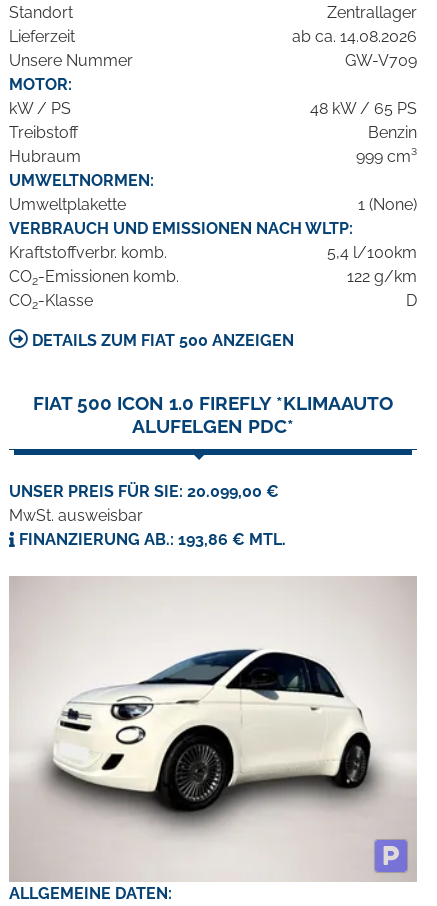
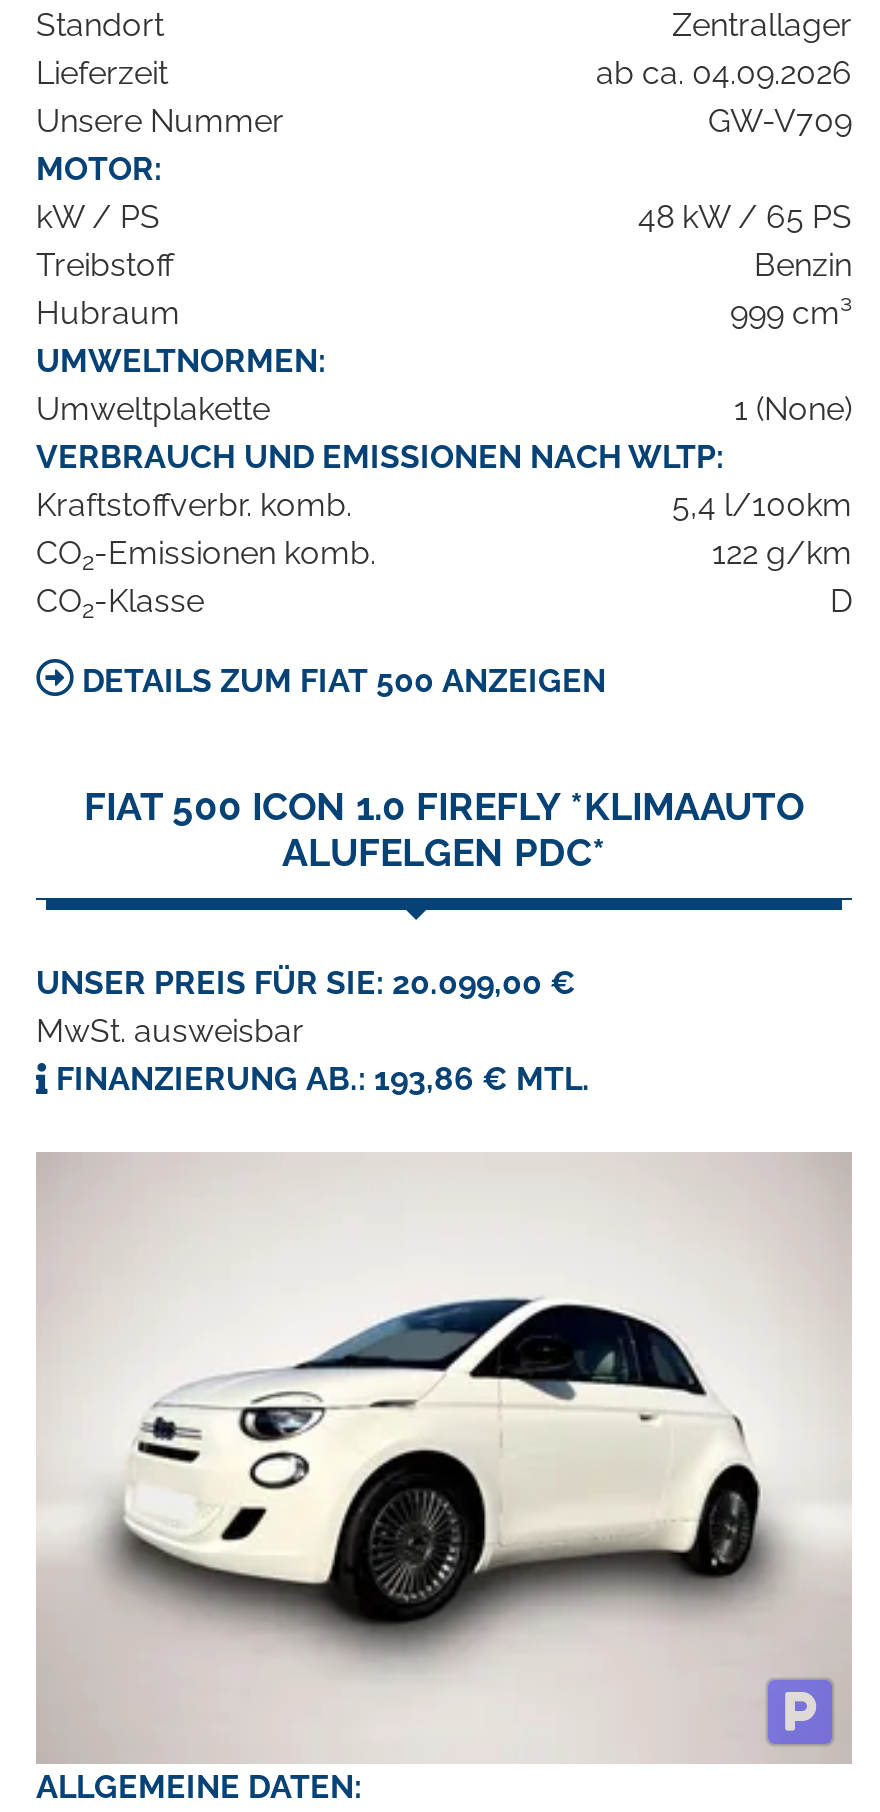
[292,27,417,46] ab ca. 14.08.2026 -> [596,54,852,92] ab ca. 04.09.2026

